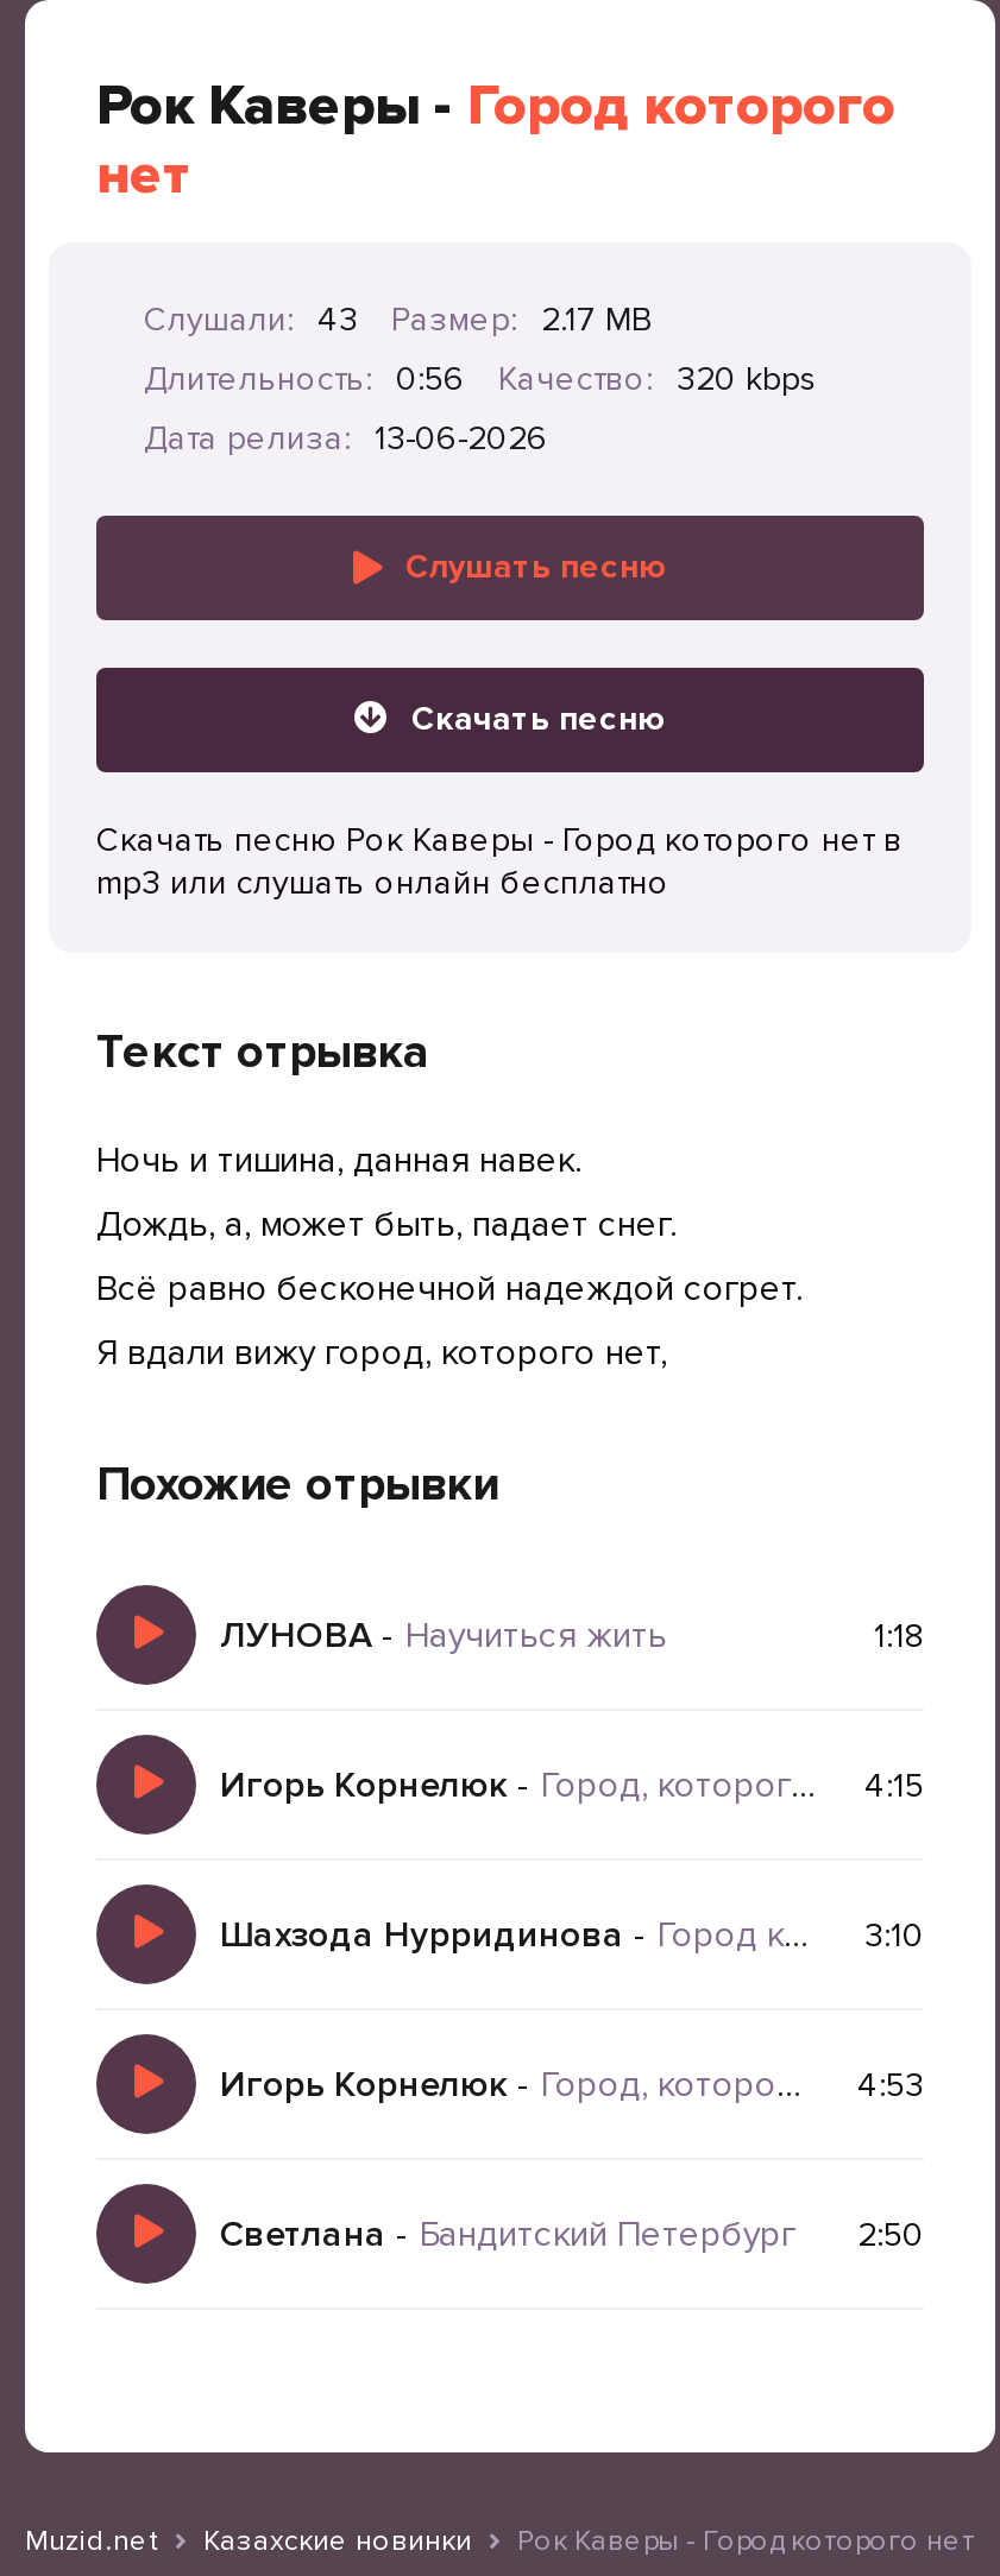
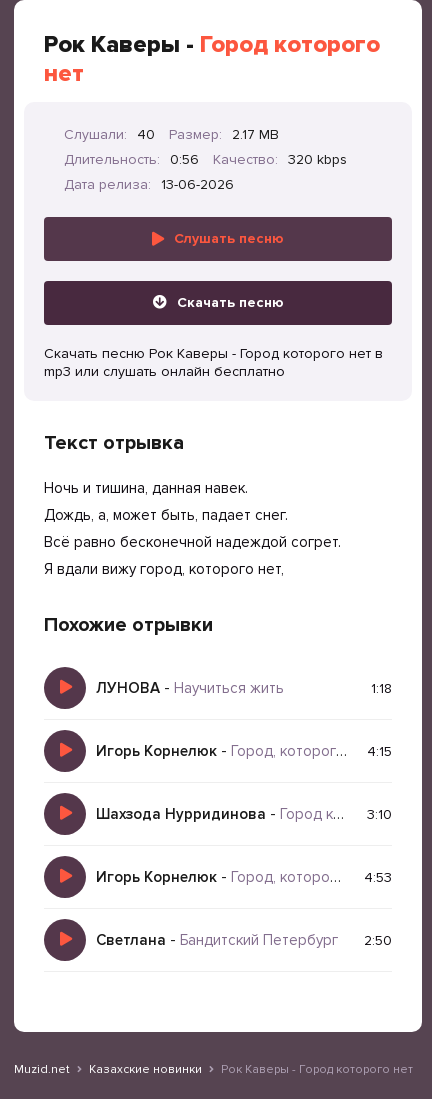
[144,299,358,340] Слушали: 43 -> [64,126,155,143] Слушали: 40

